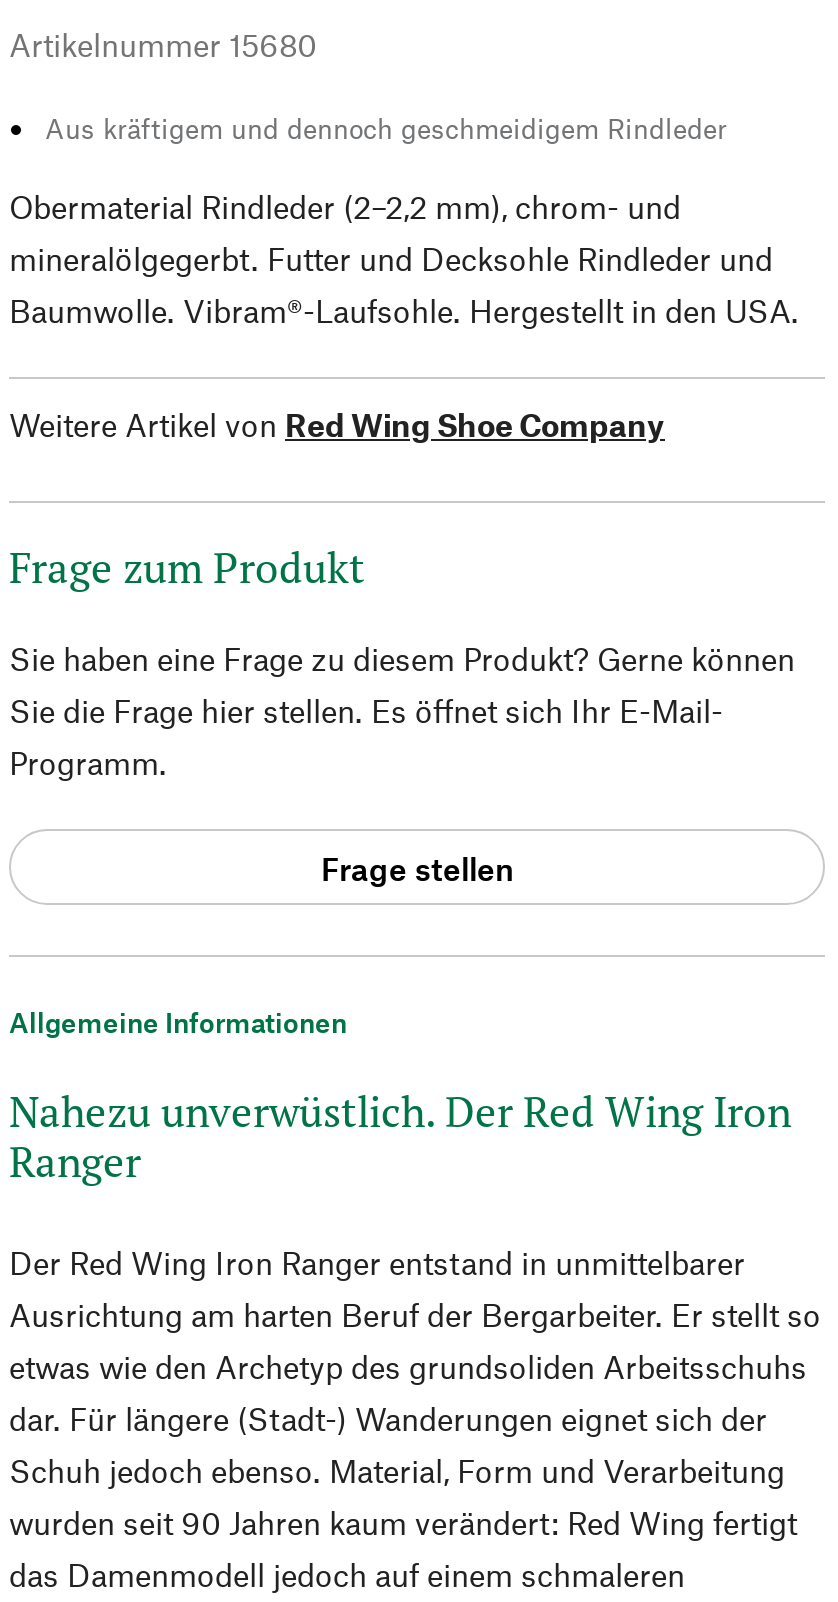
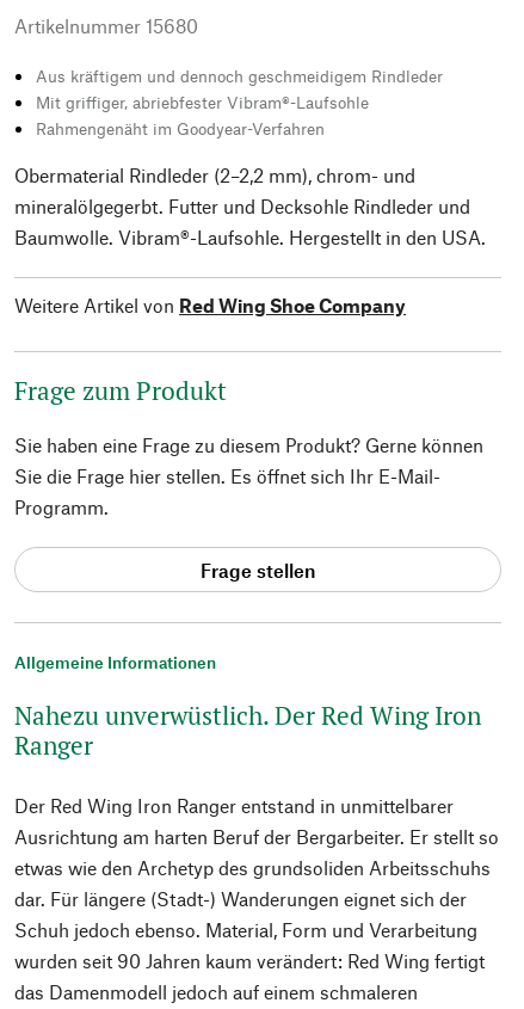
none -> [36,92,369,139] Mit griffiger, abriebfester Vibram®-Laufsohle | Rahmengenäht im Goodyear-Verfahren

